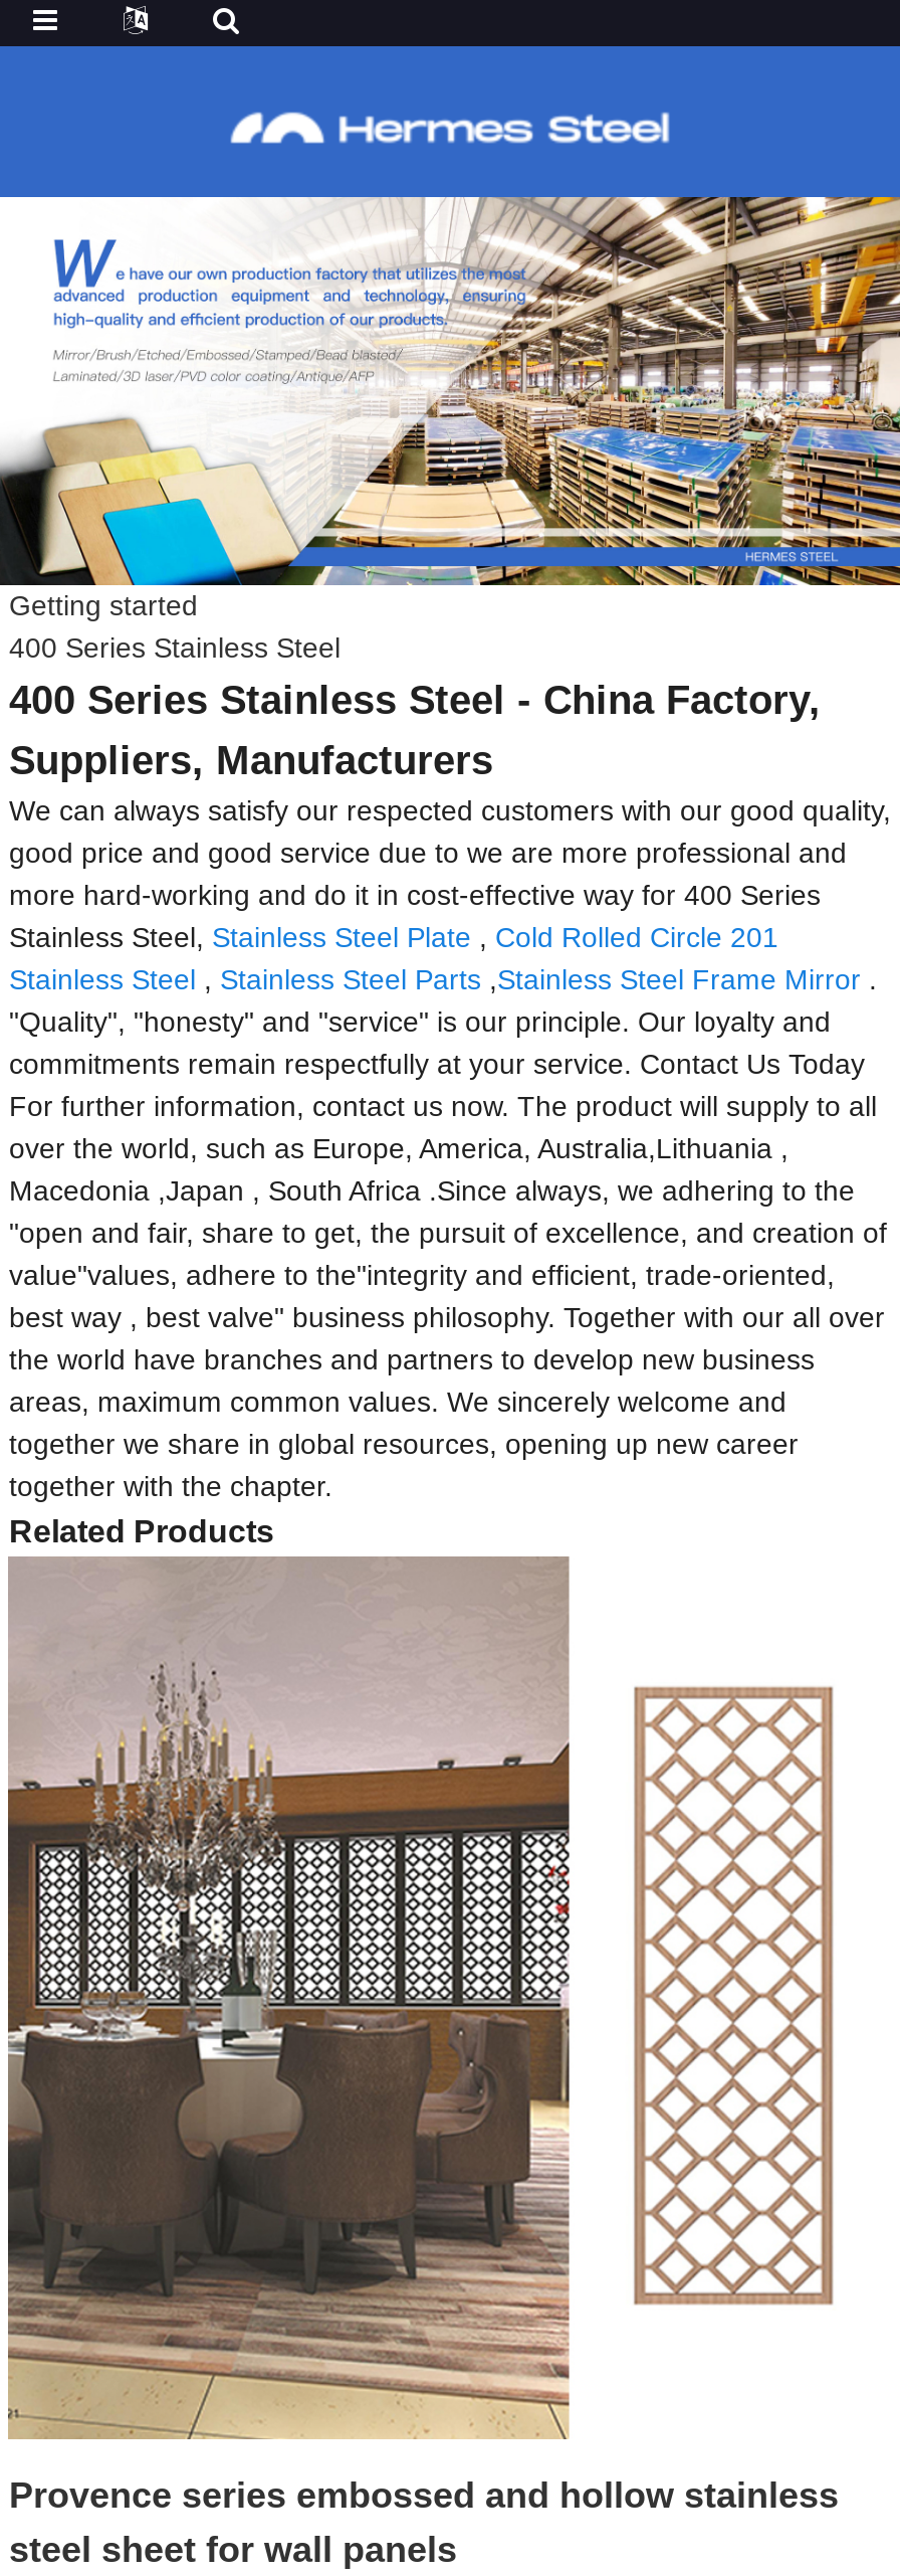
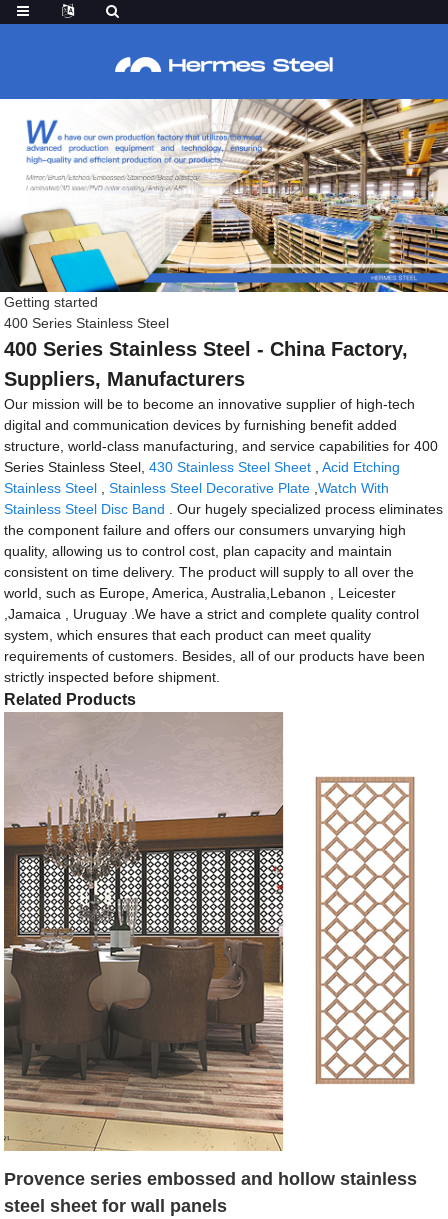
[9,794,891,1501] We can always satisfy our respected customers with our good quality, | good price and good service due to we are more professional and | more hard-working and do it in cost-effective way for 400 Series | Stainless Steel, Stainless Steel Plate, Cold Rolled Circle 201 | Stainless Steel, Stainless Steel Parts, Stainless Steel Frame Mirror. | "Quality", "honesty" and "service" is our principle. Our loyalty and | commitments remain respectfully at your service. Contact Us Today | For further information, contact us now. The product will supply to all | over the world, such as Europe, America, Australia,Lithuania , | Macedonia ,Japan , South Africa .Since always, we adhering to the | "open and fair, share to get, the pursuit of excellence, and creation of | value"values, adhere to the"integrity and efficient, trade-oriented, | best way , best valve" business philosophy. Together with our all over | the world have branches and partners to develop new business | areas, maximum common values. We sincerely welcome and | together we share in global resources, opening up new career | together with the chapter. -> [4,396,443,685] Our mission will be to become an innovative supplier of high-tech | digital and communication devices by furnishing benefit added | structure, world-class manufacturing, and service capabilities for 400 | Series Stainless Steel, 430 Stainless Steel Sheet, Acid Etching | Stainless Steel, Stainless Steel Decorative Plate, Watch With | Stainless Steel Disc Band. Our hugely specialized process eliminates | the component failure and offers our consumers unvarying high | quality, allowing us to control cost, plan capacity and maintain | consistent on time delivery. The product will supply to all over the | world, such as Europe, America, Australia,Lebanon , Leicester | ,Jamaica , Uruguay .We have a strict and complete quality control | system, which ensures that each product can meet quality | requirements of customers. Besides, all of our products have been | strictly inspected before shipment.

